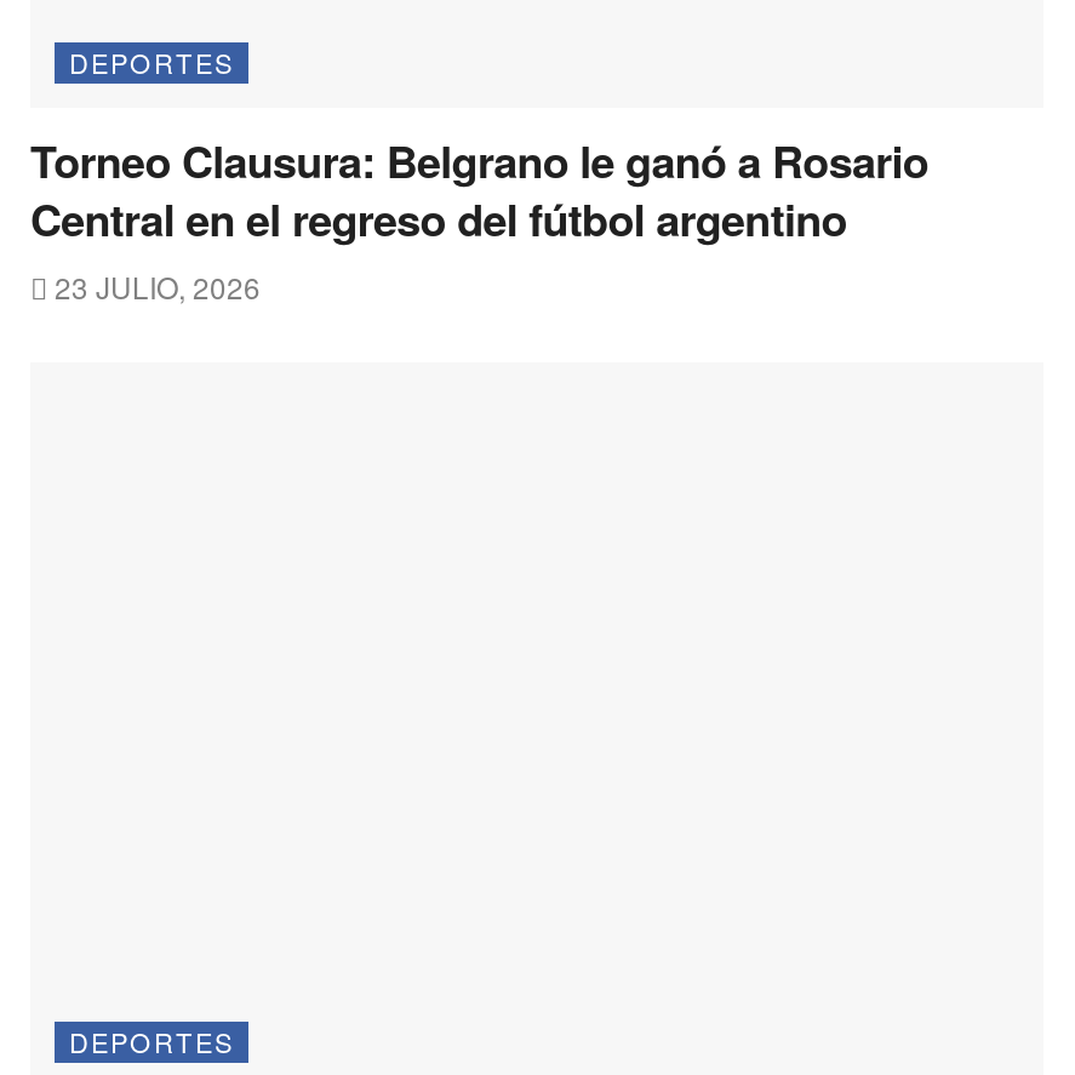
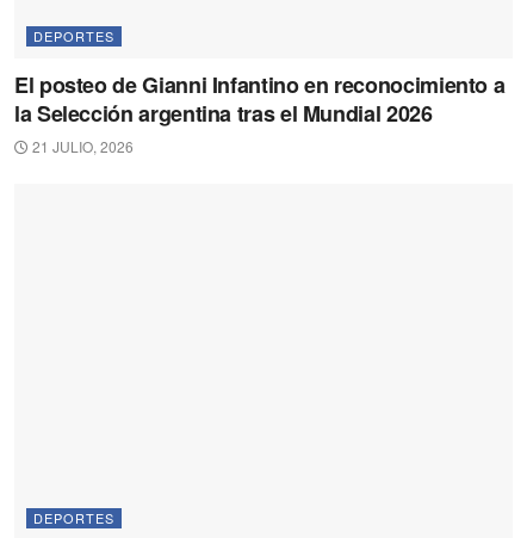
[30,130,928,307] Torneo Clausura: Belgrano le ganó a Rosario | Central en el regreso del fútbol argentino | 23 JULIO, 2026 -> [14,69,505,156] El posteo de Gianni Infantino en reconocimiento a | la Selección argentina tras el Mundial 2026 | 21 JULIO, 2026

